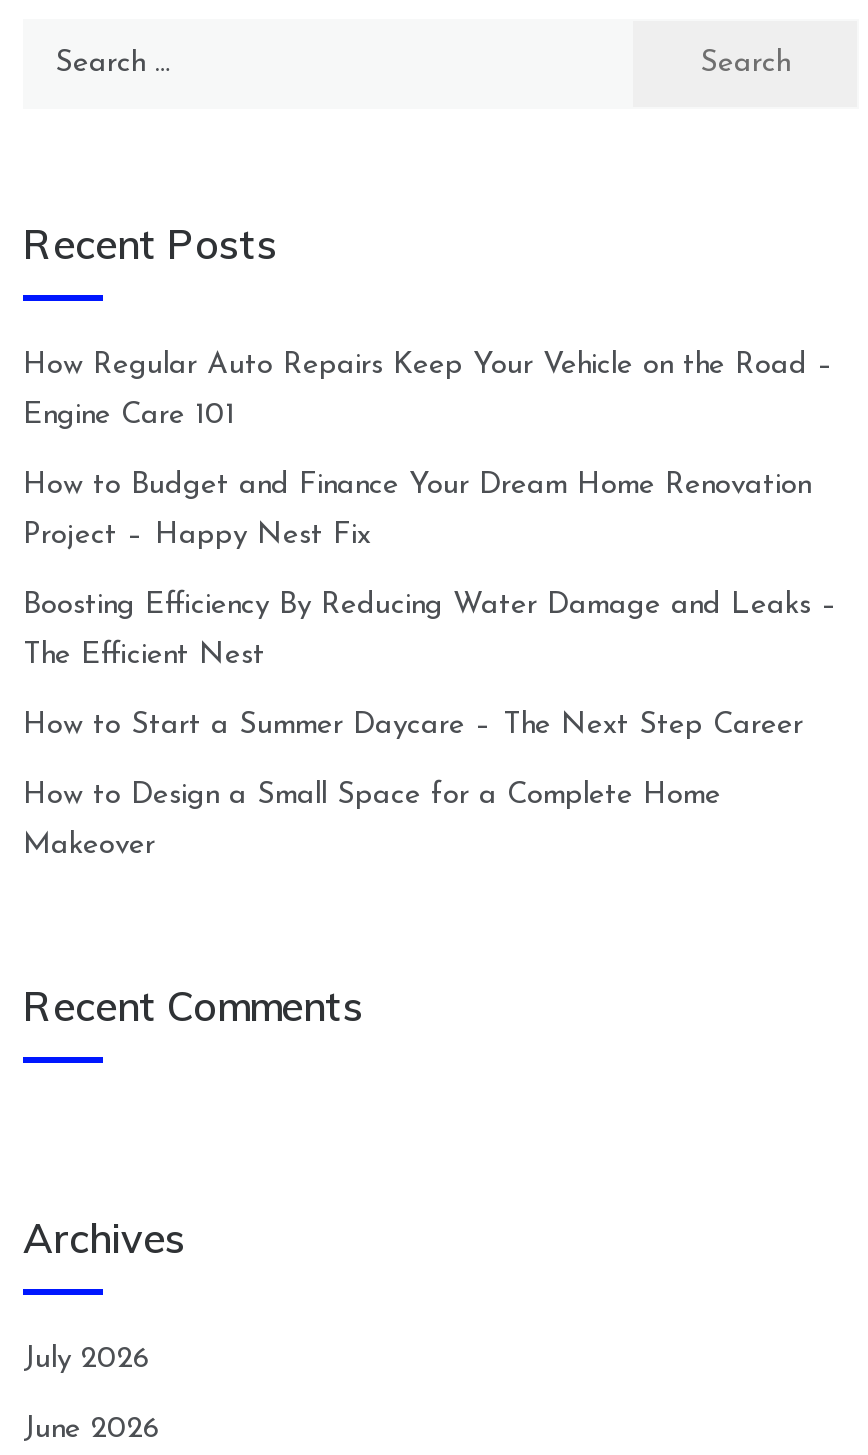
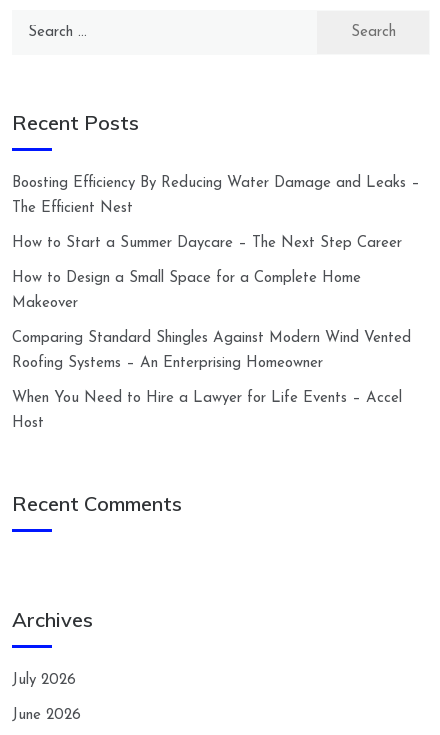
[23,352,835,552] How Regular Auto Repairs Keep Your Vehicle on the Road – | Engine Care 101 | How to Budget and Finance Your Dream Home Renovation | Project – Happy Nest Fix -> none
moved [23,592,839,862] -> [12,176,420,311]: Boosting Efficiency By Reducing Water Damage and Leaks – | The Efficient Nest | How to Start a Summer Daycare – The Next Step Career | How to Design a Small Space for a Complete Home | Makeover
none -> [12,331,411,431] Comparing Standard Shingles Against Modern Wind Vented | Roofing Systems – An Enterprising Homeowner | When You Need to Hire a Lawyer for Life Events – Accel | Host

